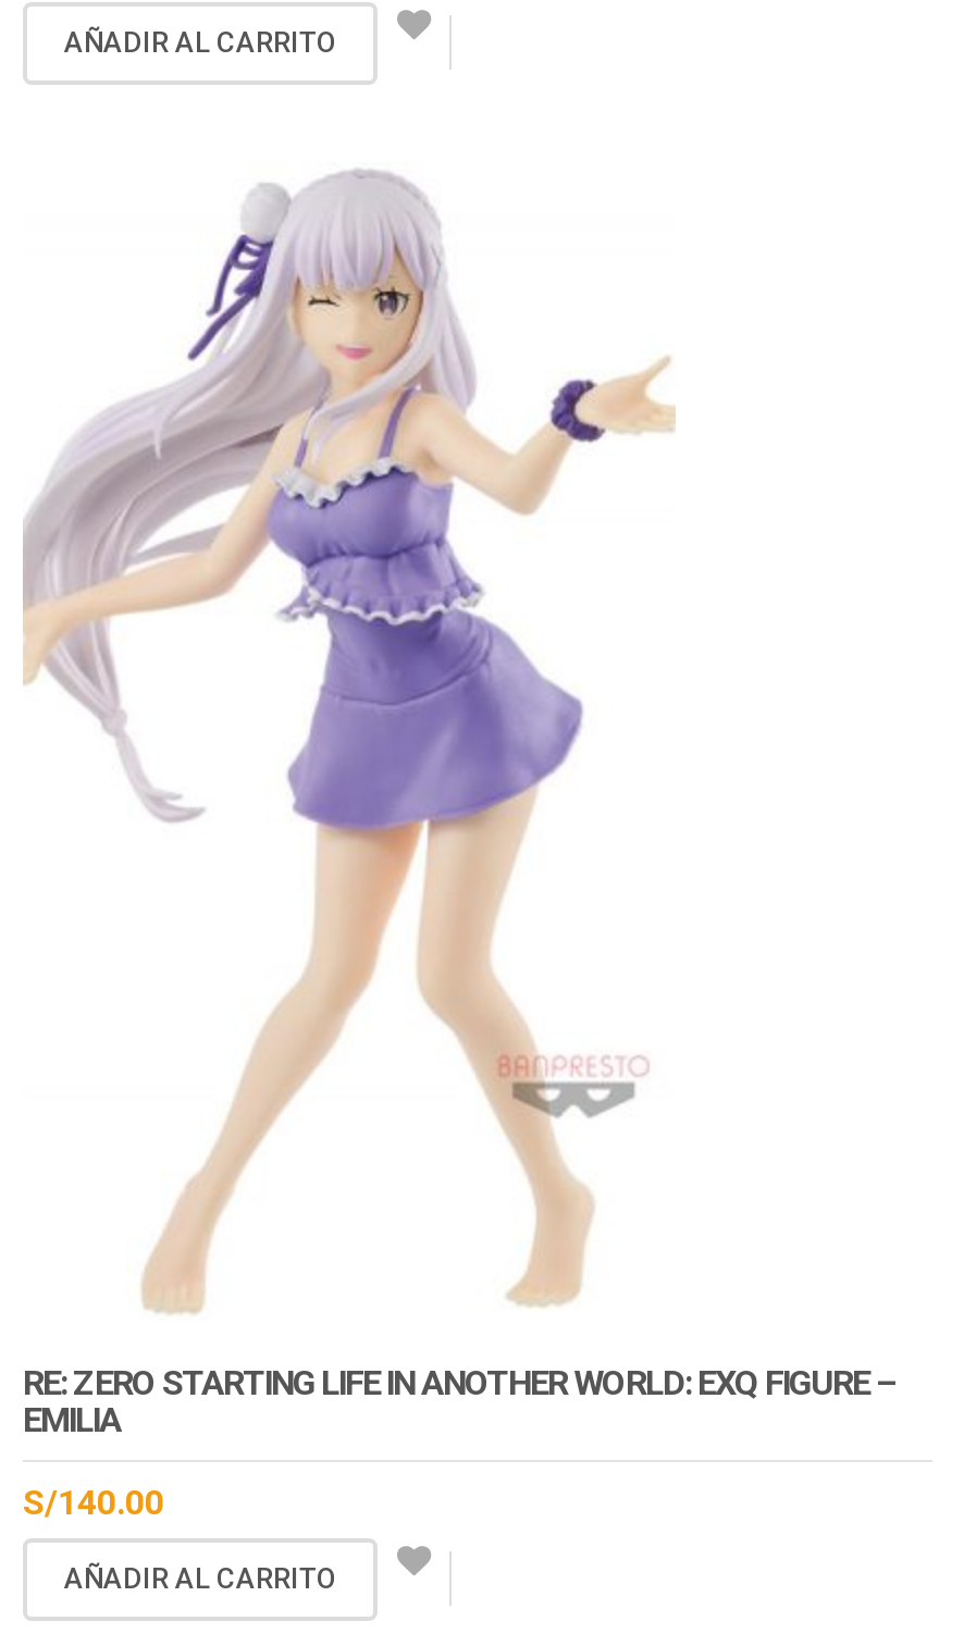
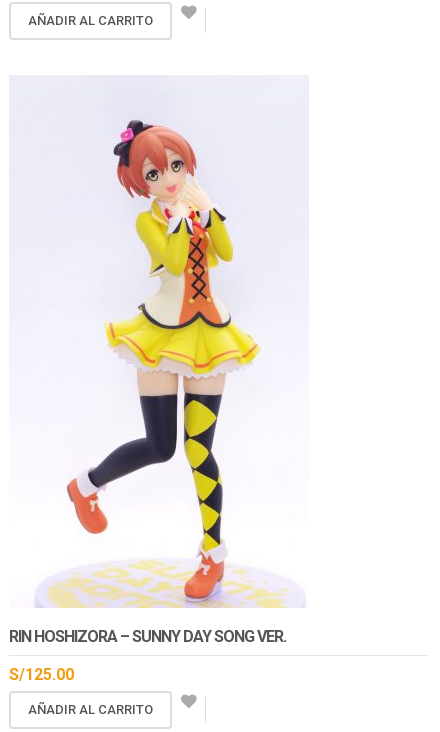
[23,165,895,1440] [image] | RE: ZERO STARTING LIFE IN ANOTHER WORLD: EXQ FIGURE – | EMILIA -> [9,80,308,646] [image] | RIN HOSHIZORA – SUNNY DAY SONG VER.
[23,1482,164,1523] S/140.00 -> [9,665,74,684] S/125.00

